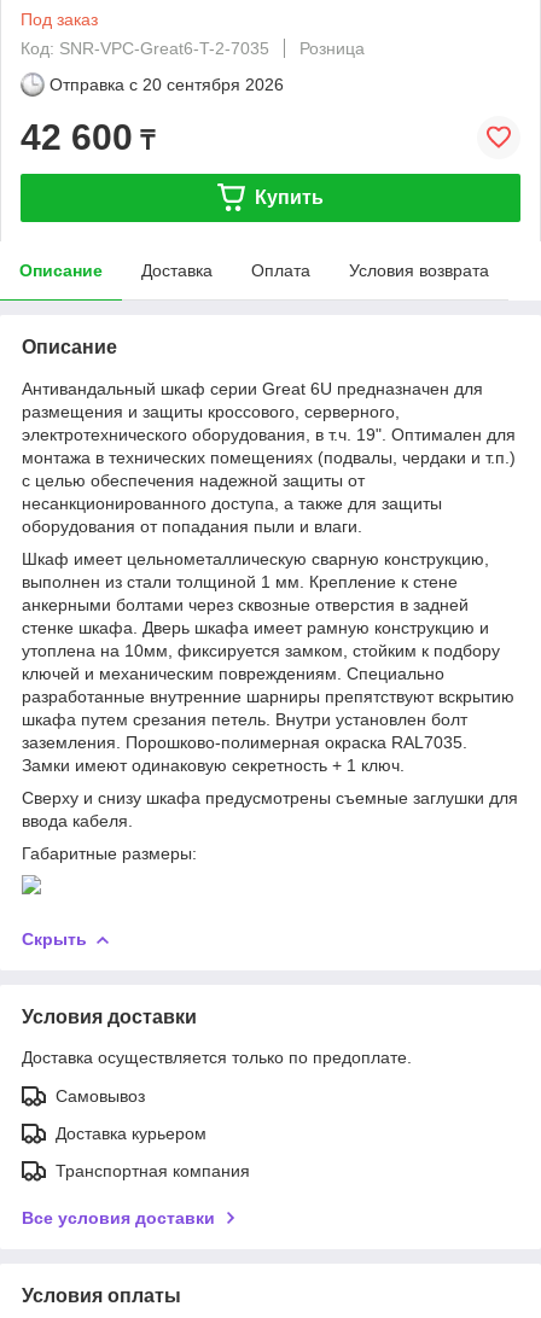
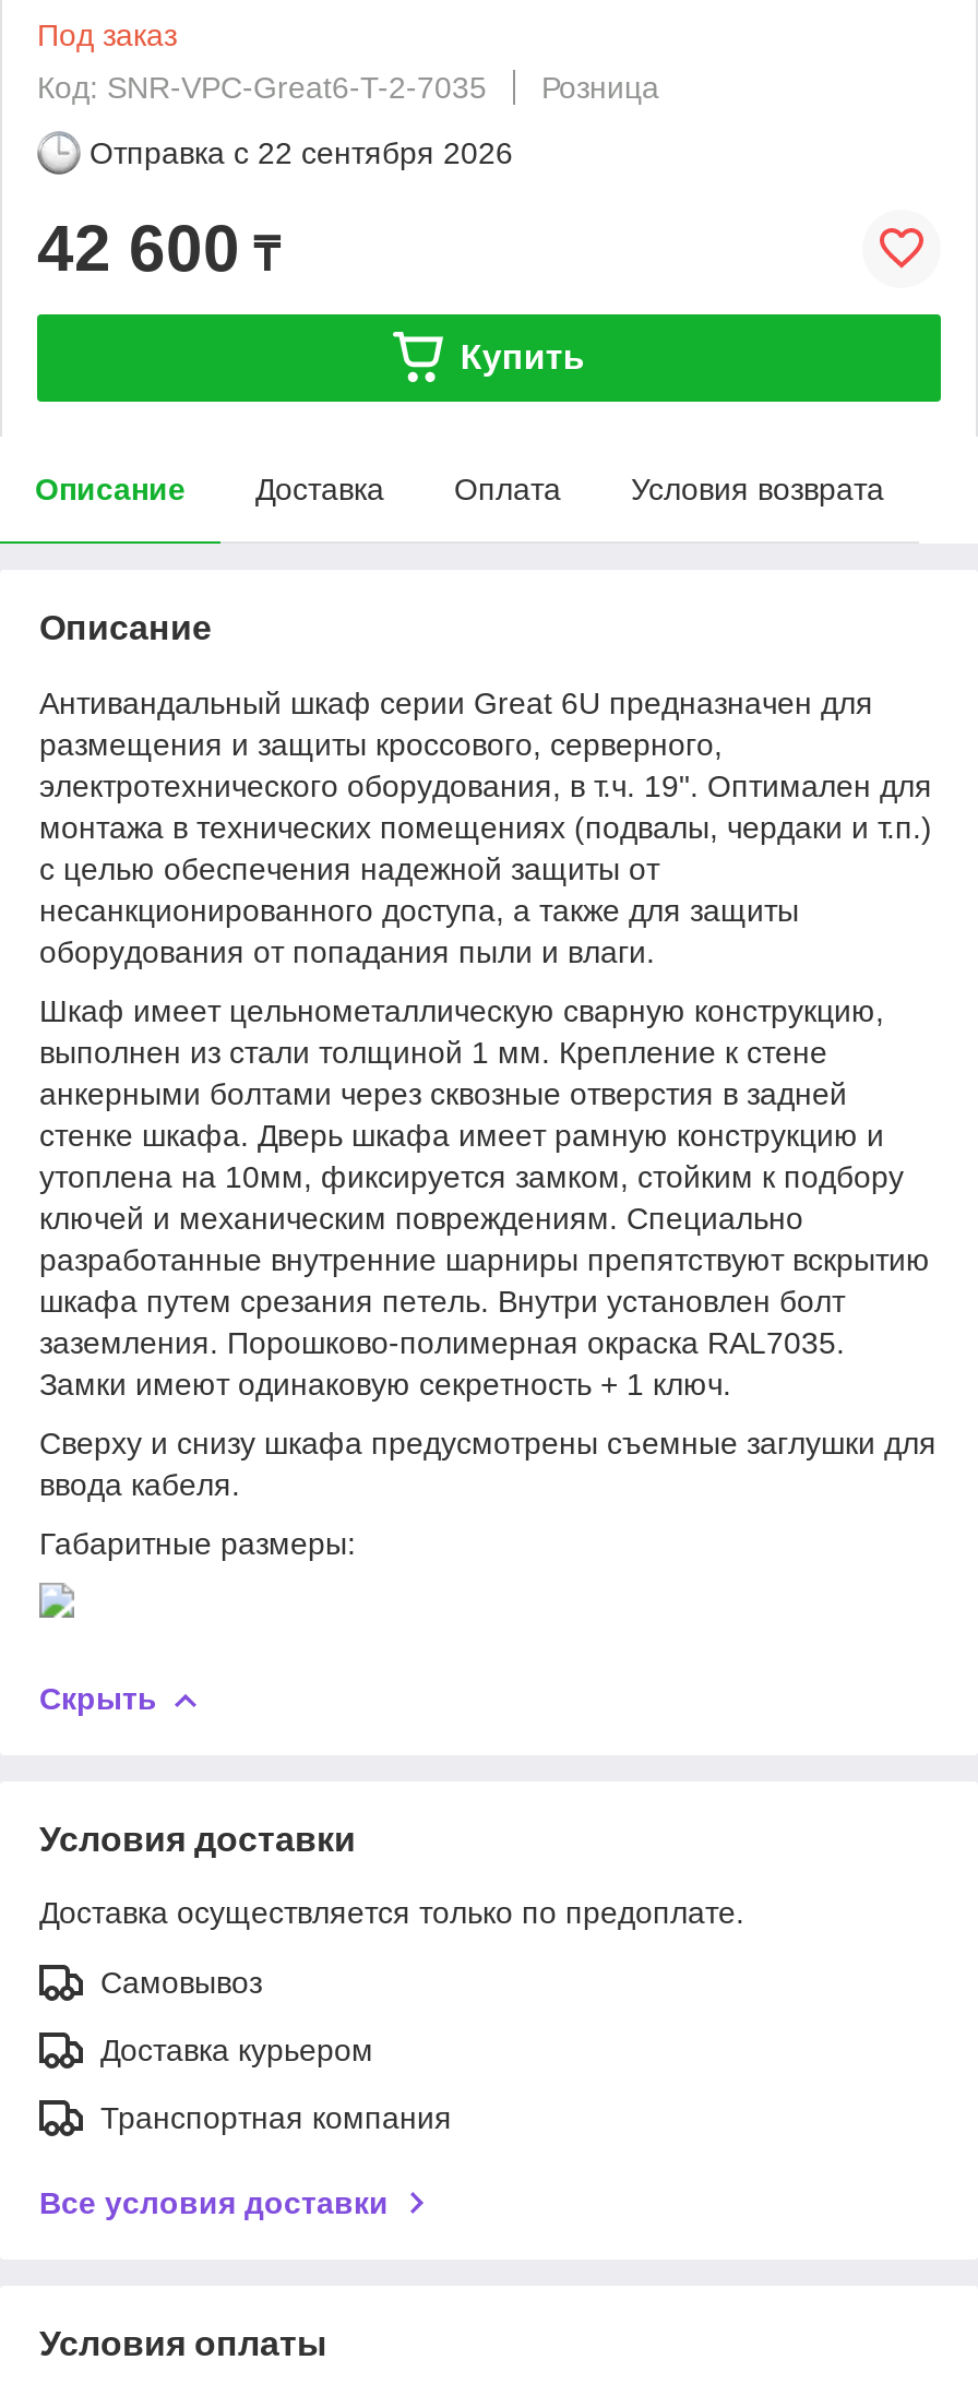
[50,75,284,94] Отправка с 20 сентября 2026 -> [90,135,513,170] Отправка с 22 сентября 2026

